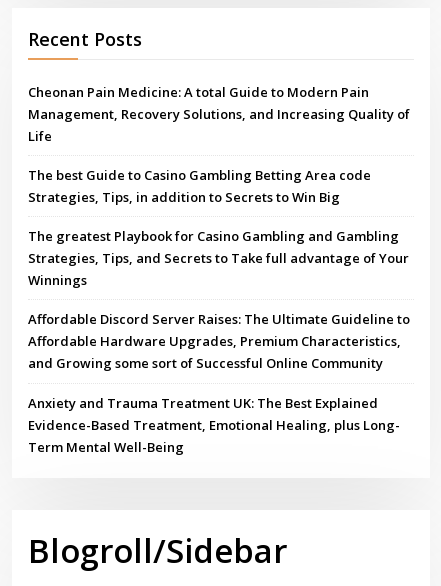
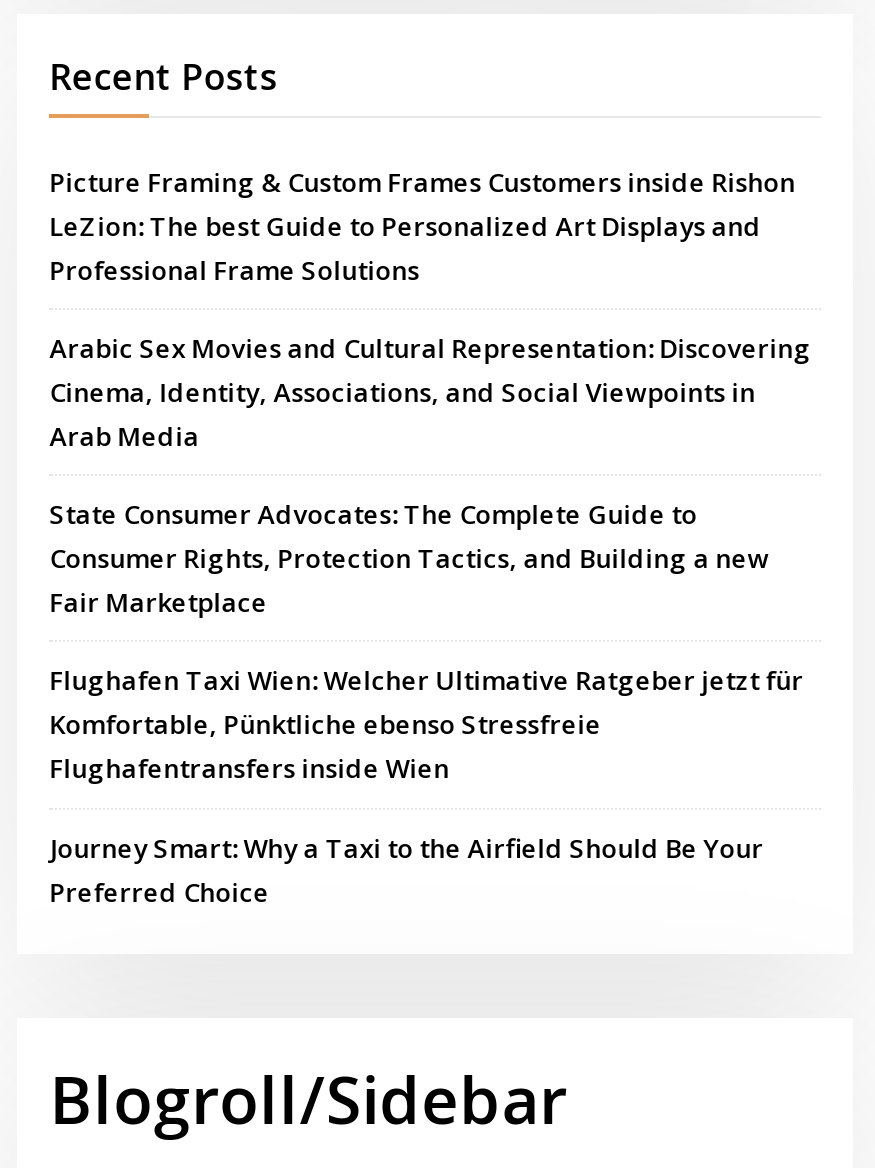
[28,83,410,145] Cheonan Pain Medicine: A total Guide to Modern Pain | Management, Recovery Solutions, and Increasing Quality of | Life -> [49,163,795,287] Picture Framing & Custom Frames Customers inside Rishon | LeZion: The best Guide to Personalized Art Displays and | Professional Frame Solutions
[28,166,371,206] The best Guide to Casino Gambling Betting Area code | Strategies, Tips, in addition to Secrets to Win Big -> [49,330,811,454] Arabic Sex Movies and Cultural Representation: Discovering | Cinema, Identity, Associations, and Social Viewpoints in | Arab Media
[28,227,409,289] The greatest Playbook for Casino Gambling and Gambling | Strategies, Tips, and Secrets to Take full advantage of Your | Winnings -> [49,496,769,620] State Consumer Advocates: The Complete Guide to | Consumer Rights, Protection Tactics, and Building a new | Fair Marketplace
[28,310,410,372] Affordable Discord Server Raises: The Ultimate Guideline to | Affordable Hardware Upgrades, Premium Characteristics, | and Growing some sort of Successful Online Community -> [49,663,803,787] Flughafen Taxi Wien: Welcher Ultimative Ratgeber jetzt für | Komfortable, Pünktliche ebenso Stressfreie | Flughafentransfers inside Wien
[28,394,400,456] Anxiety and Trauma Treatment UK: The Best Explained | Evidence-Based Treatment, Emotional Healing, plus Long- | Term Mental Well-Being -> [49,829,763,909] Journey Smart: Why a Taxi to the Airfield Should Be Your | Preferred Choice

